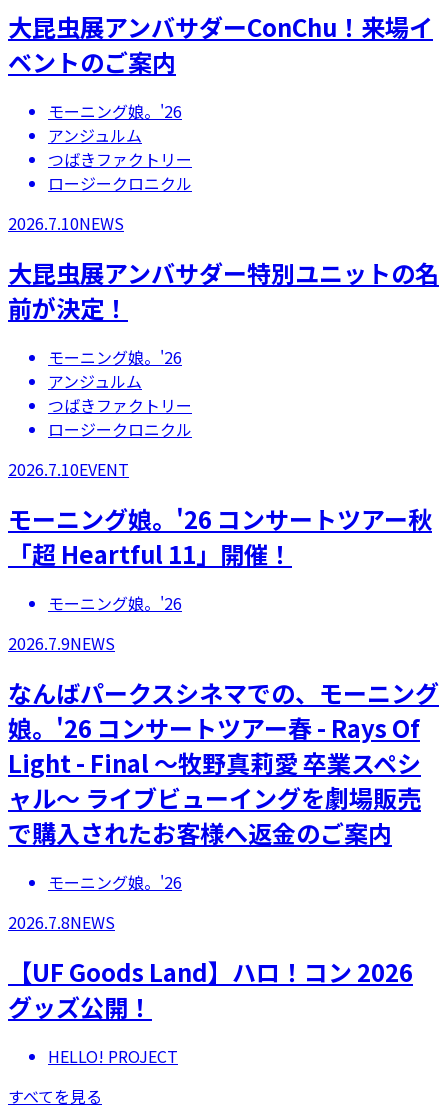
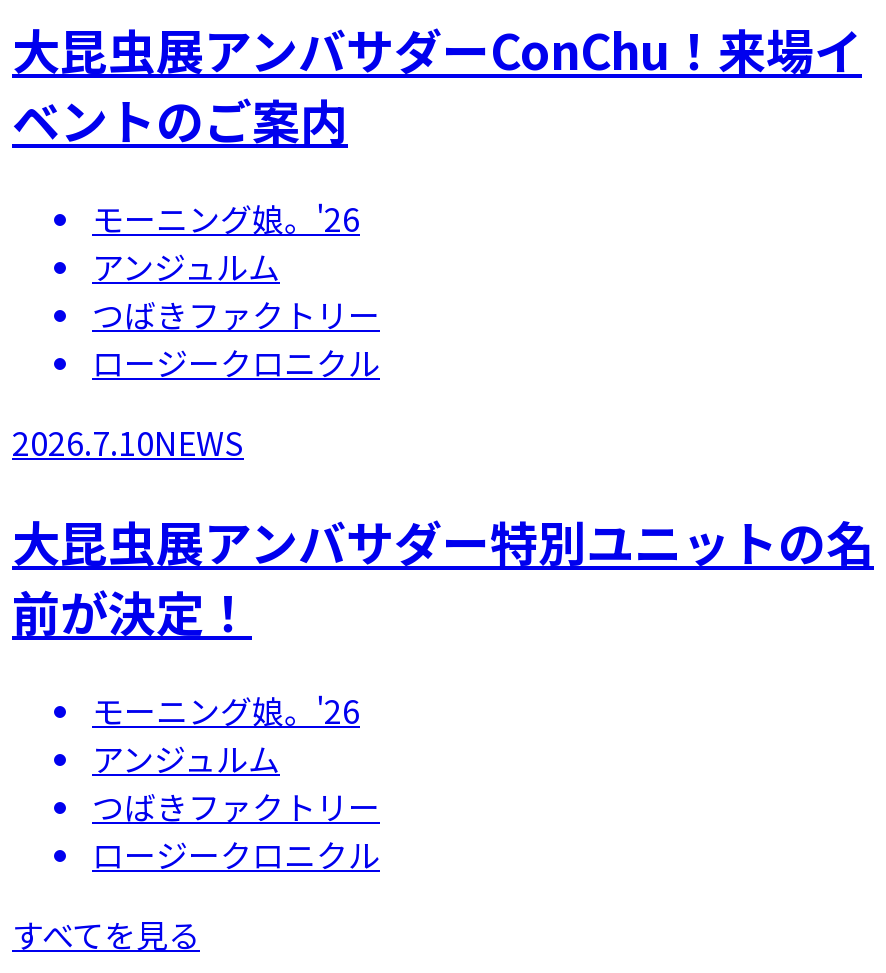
[8,457,439,1067] 2026.7.10EVENT | モーニング娘。'26 コンサートツアー秋 | 「超 Heartful 11」開催！ | モーニング娘。'26 | 2026.7.9NEWS | なんばパークスシネマでの、モーニング | 娘。'26 コンサートツアー春 - Rays Of | Light - Final ～牧野真莉愛 卒業スペシ | ャル～ ライブビューイングを劇場販売 | で購入されたお客様へ返金のご案内 | モーニング娘。'26 | 2026.7.8NEWS | 【UF Goods Land】ハロ！コン 2026 | グッズ公開！ | HELLO! PROJECT -> none

